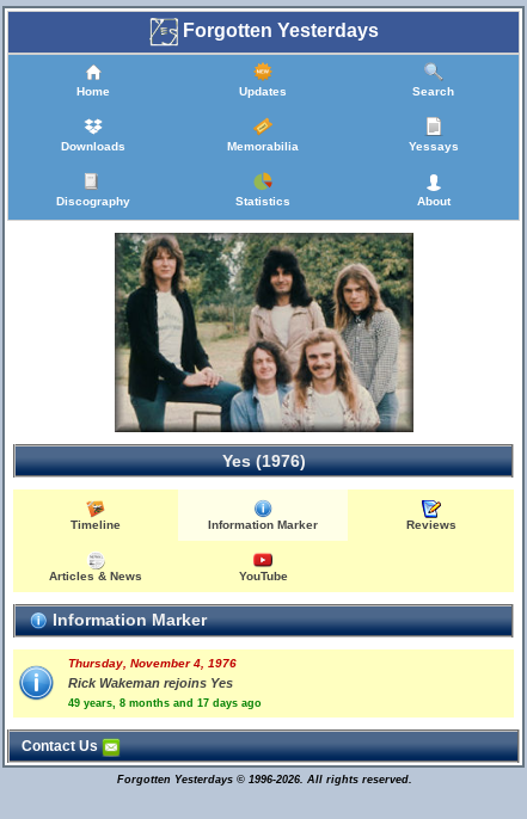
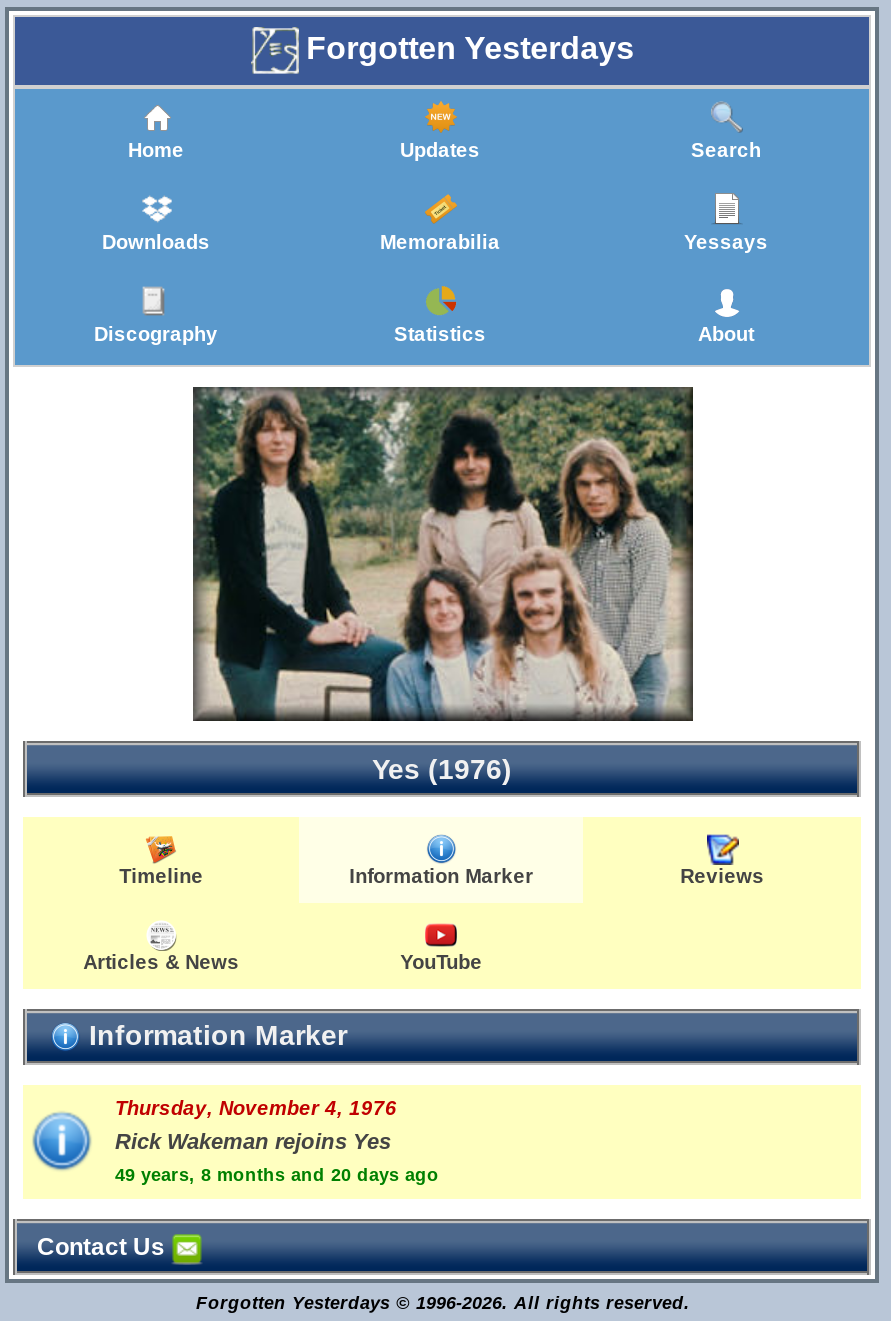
[68,697,262,709] 49 years, 8 months and 17 days ago -> [115,1165,439,1185] 49 years, 8 months and 20 days ago

